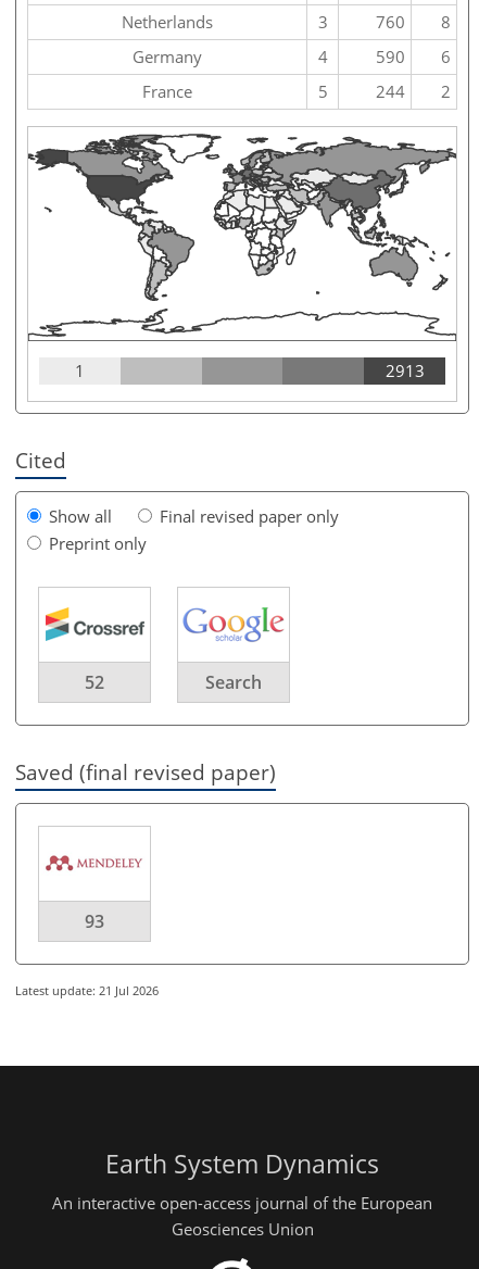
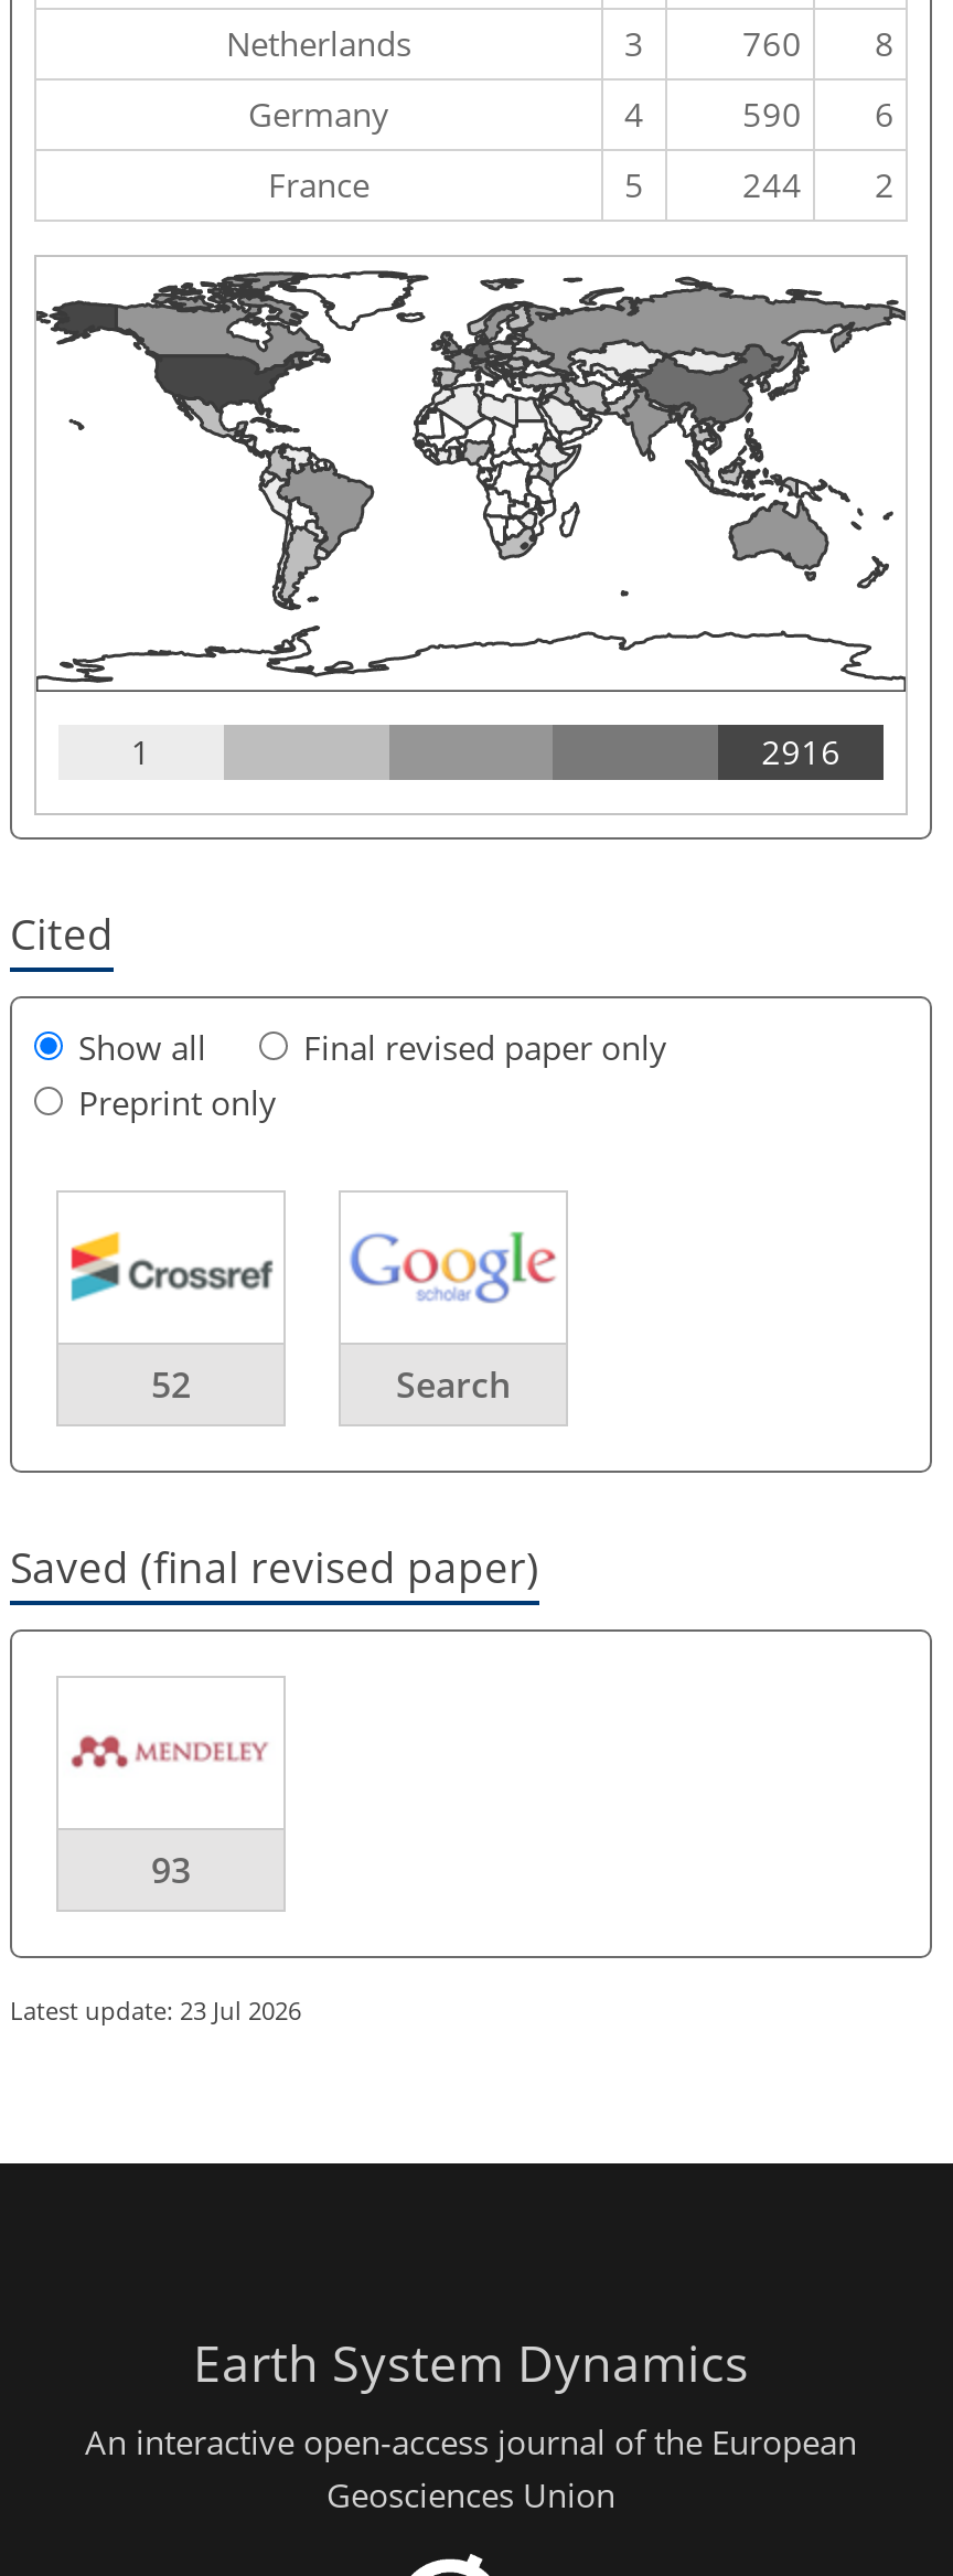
[385,359,424,381] 2913 -> [761,728,841,772] 2916
[15,982,159,998] Latest update: 21 Jul 2026 -> [10,1994,301,2027] Latest update: 23 Jul 2026

